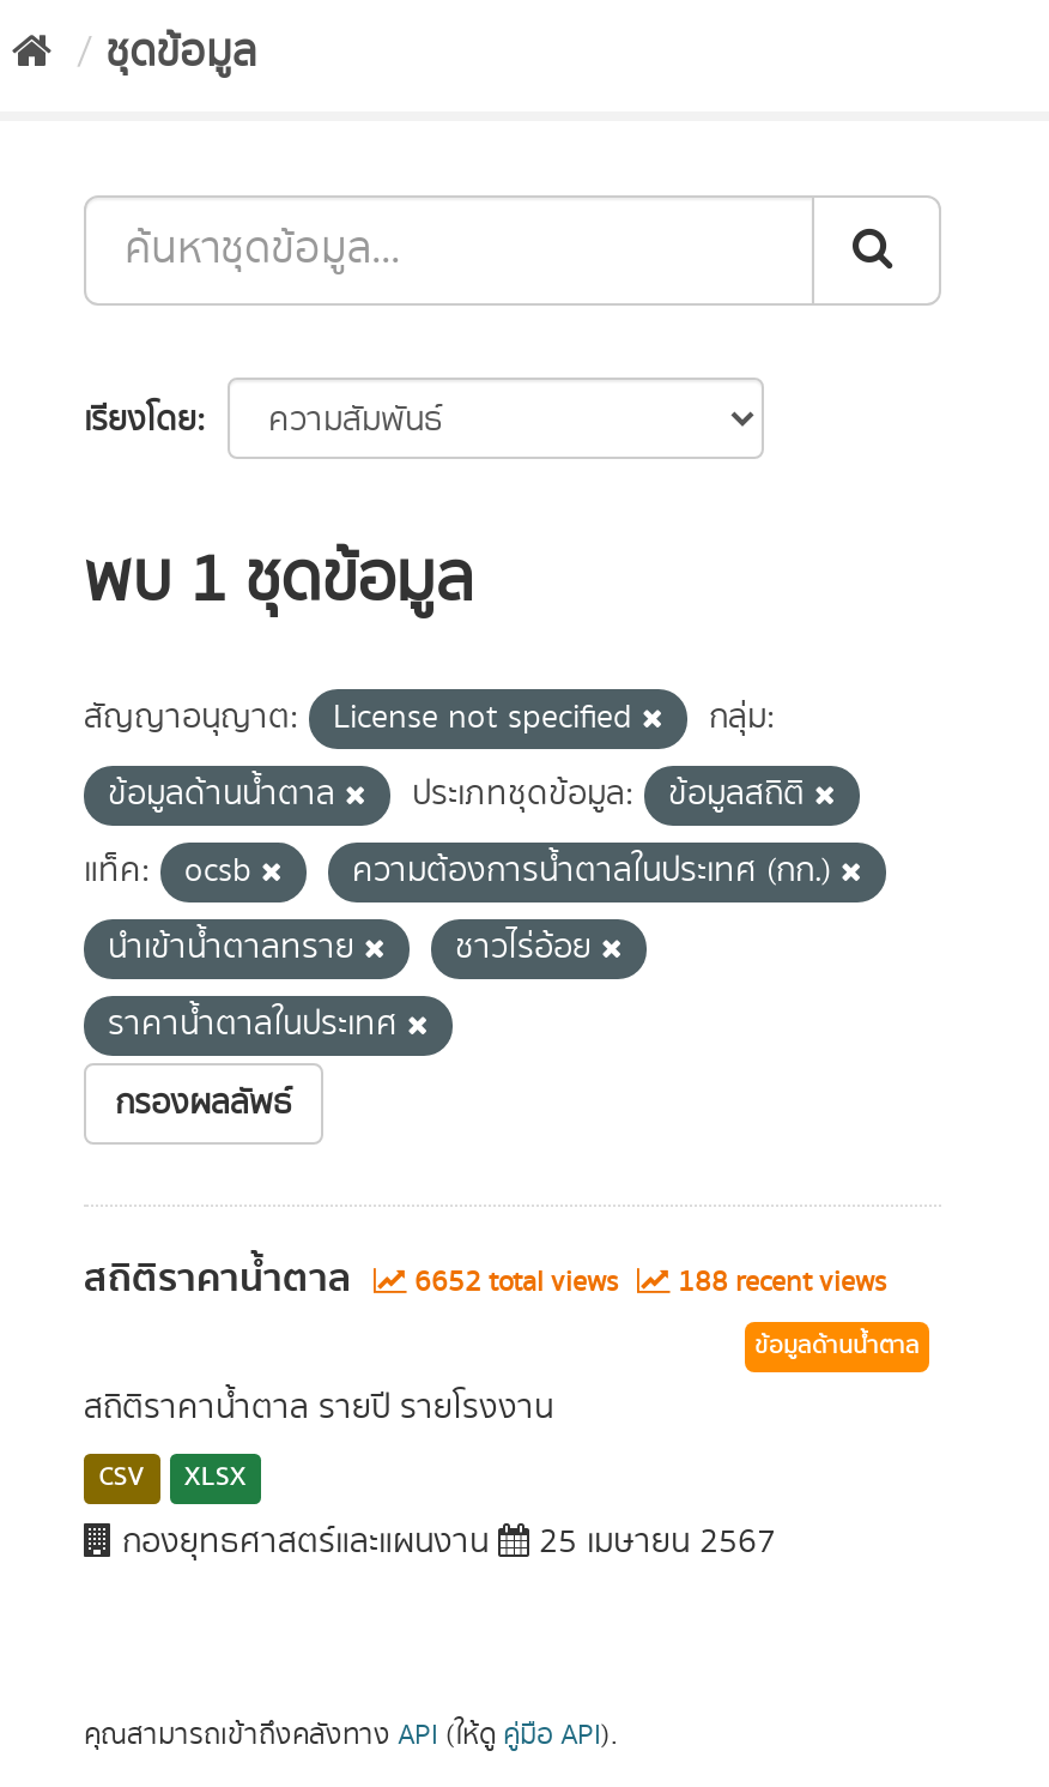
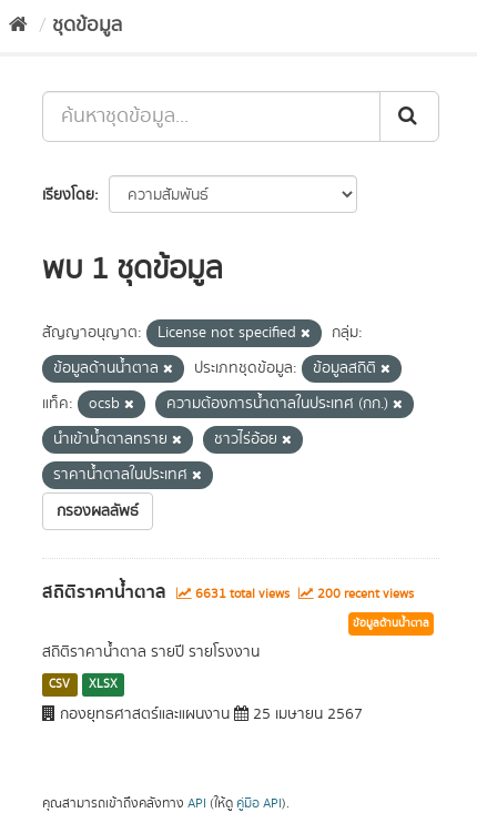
[407,1262,625,1303] 6652 total views -> [192,585,293,603] 6631 total views
[671,1262,886,1303] 188 recent views -> [314,585,414,603] 200 recent views

